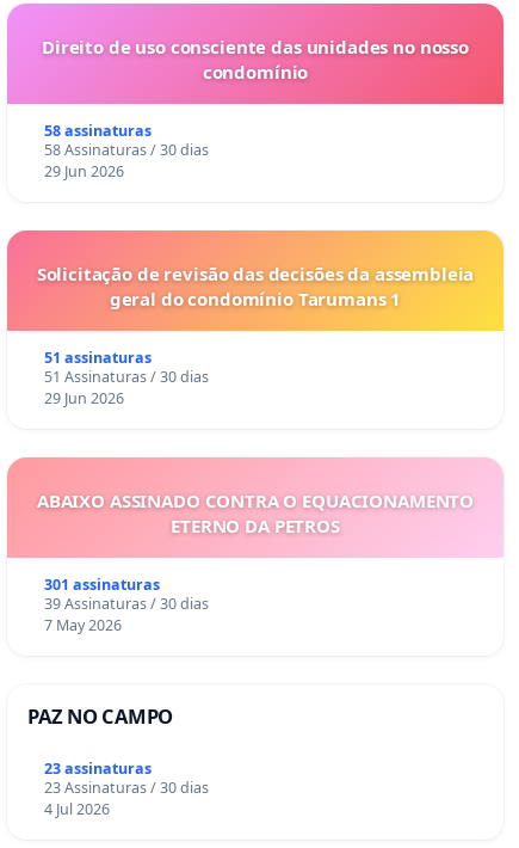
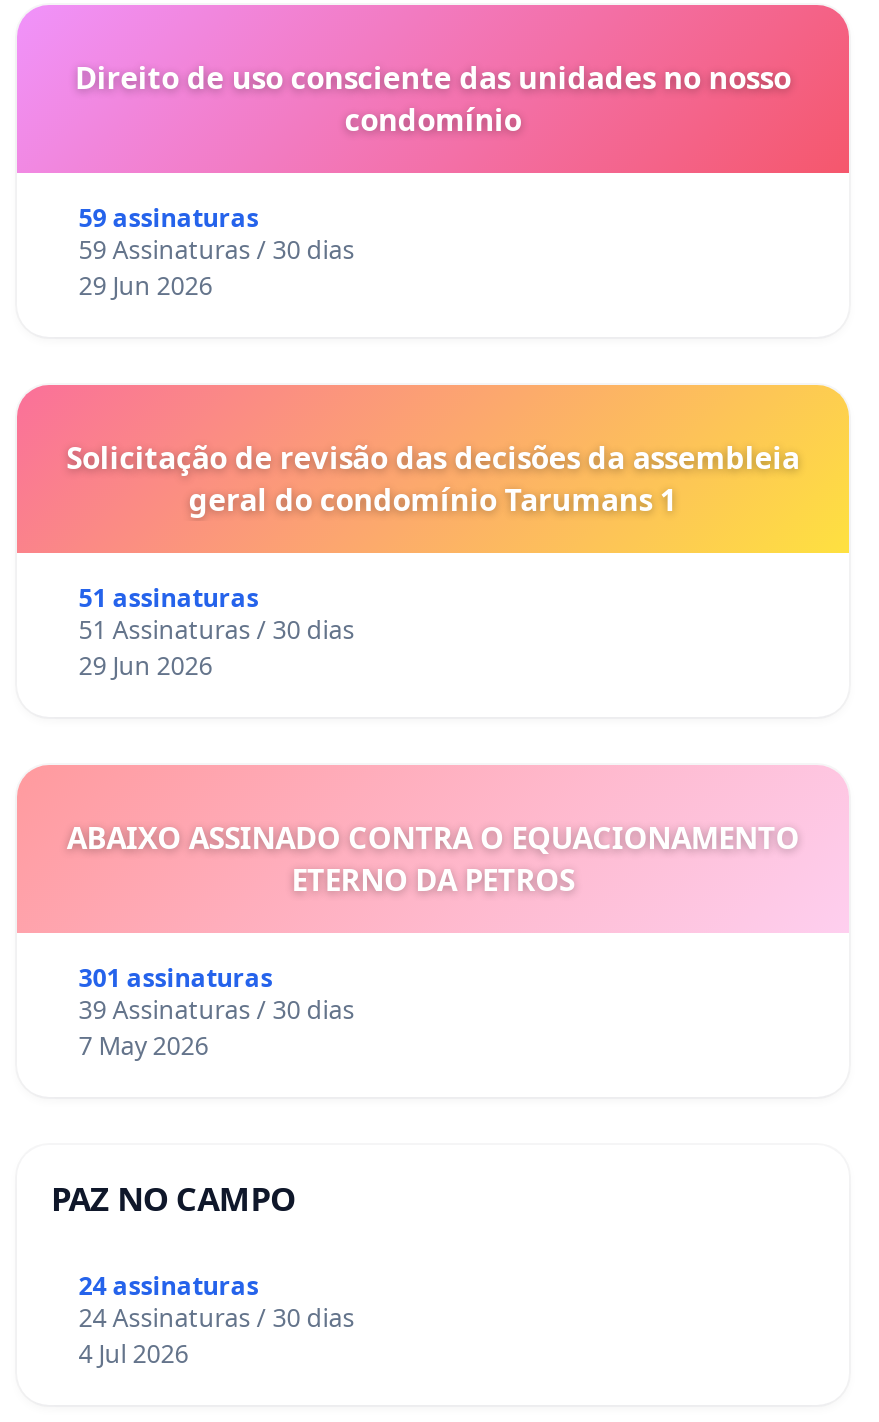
[44,121,151,141] 58 assinaturas -> [79,201,259,235] 59 assinaturas
[44,140,209,160] 58 Assinaturas / 30 dias -> [79,233,355,267] 59 Assinaturas / 30 dias
[44,758,151,778] 23 assinaturas -> [79,1268,259,1302] 24 assinaturas
[44,777,209,797] 23 Assinaturas / 30 dias -> [79,1300,355,1334] 24 Assinaturas / 30 dias

